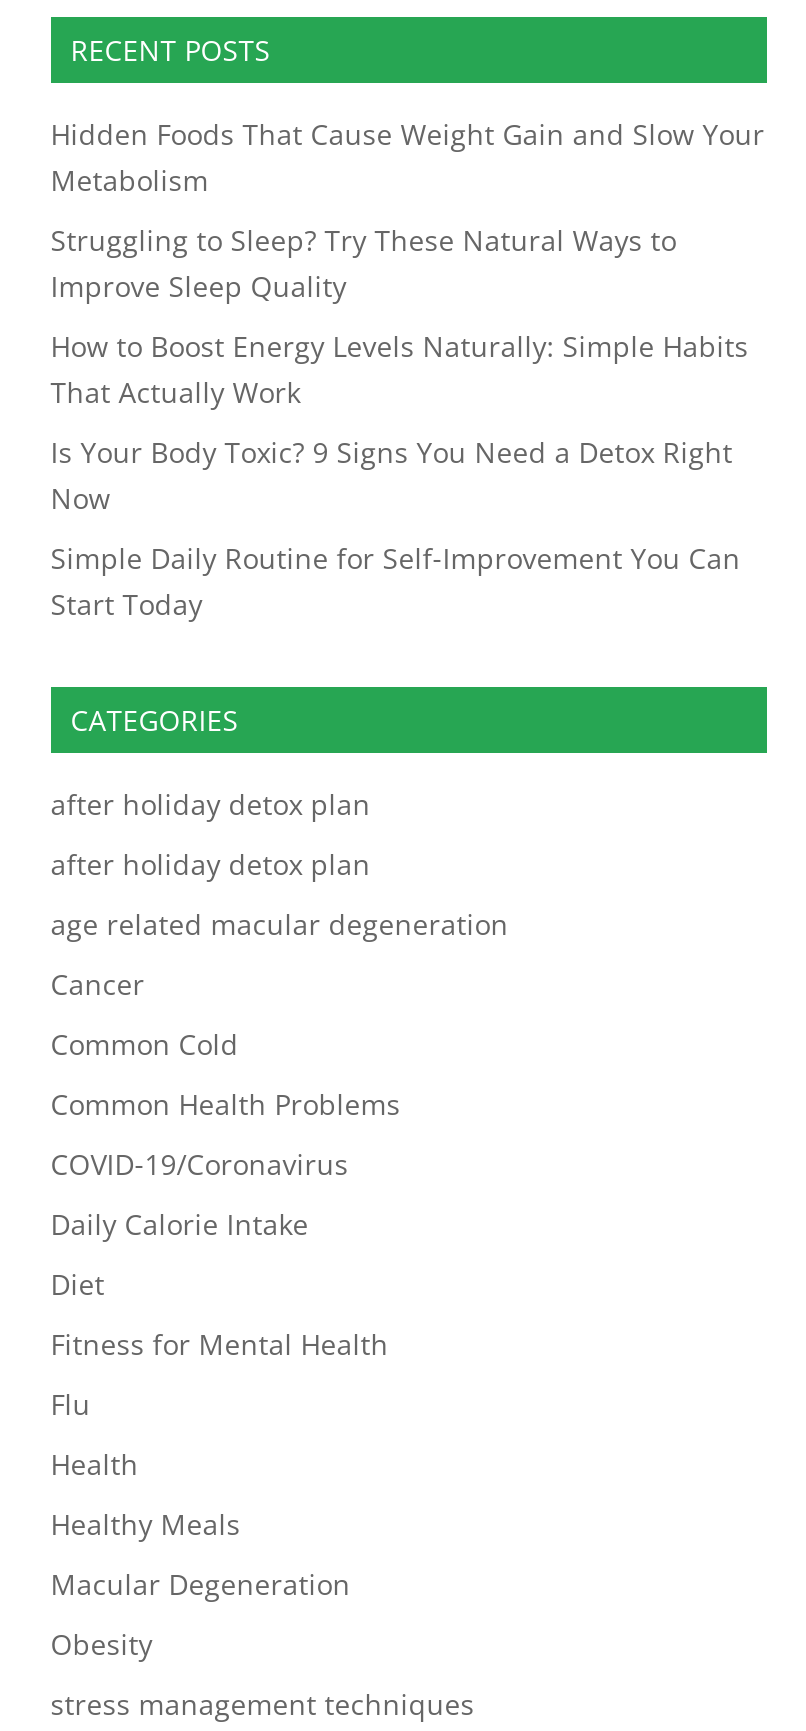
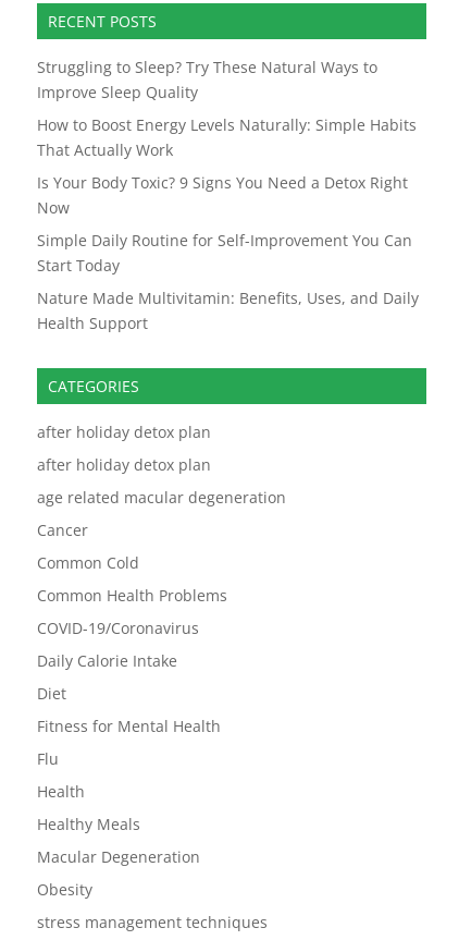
[51,115,765,199] Hidden Foods That Cause Weight Gain and Slow Your | Metabolism -> none
moved [51,221,749,623] -> [37,57,416,276]: Struggling to Sleep? Try These Natural Ways to | Improve Sleep Quality | How to Boost Energy Levels Naturally: Simple Habits | That Actually Work | Is Your Body Toxic? 9 Signs You Need a Detox Right | Now | Simple Daily Routine for Self-Improvement You Can | Start Today
none -> [37,288,419,333] Nature Made Multivitamin: Benefits, Uses, and Daily | Health Support

